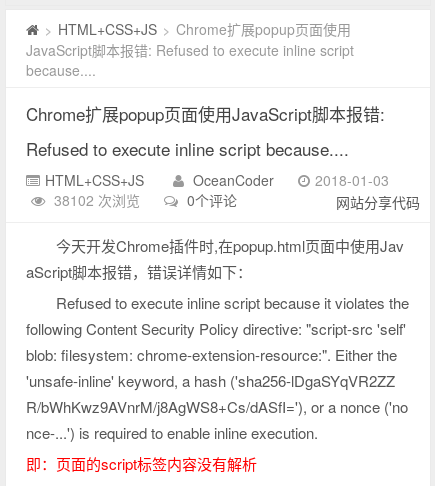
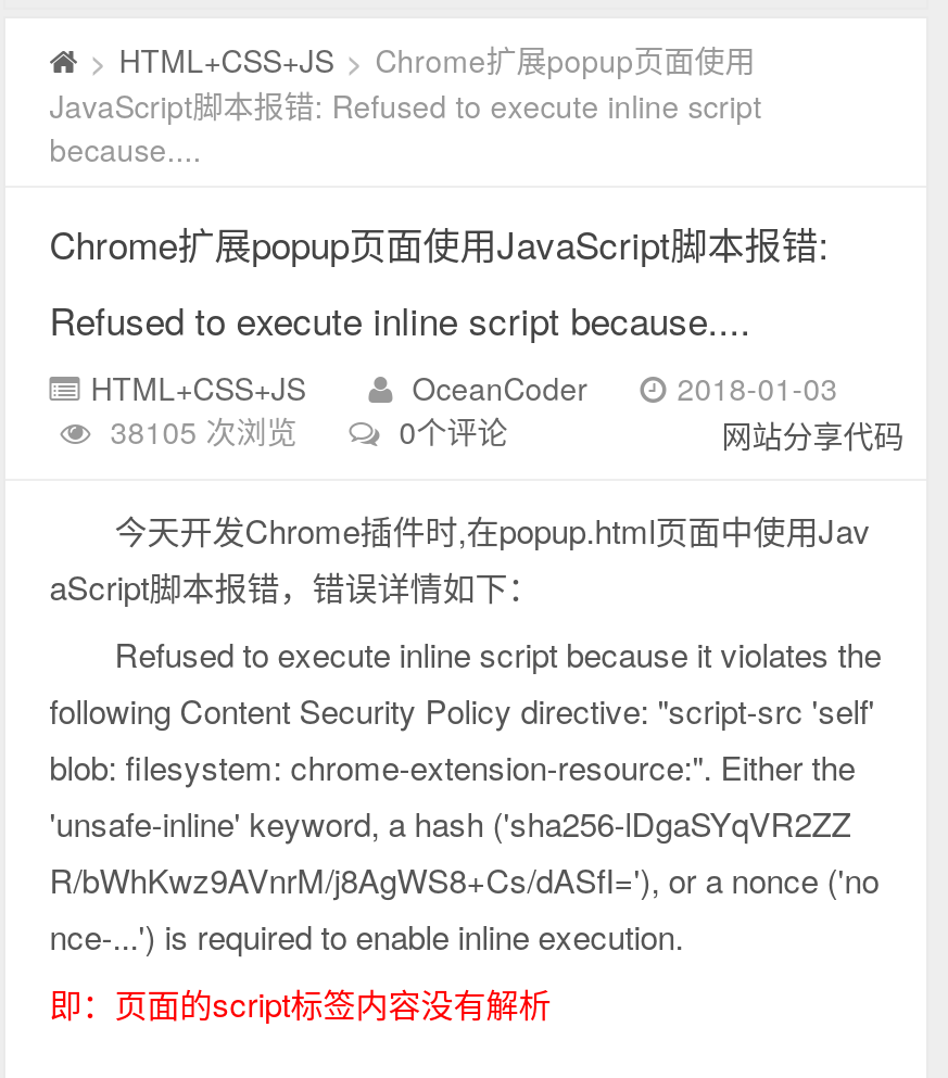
[50,190,140,210] 38102 次浏览 -> [101,409,297,453] 38105 次浏览

